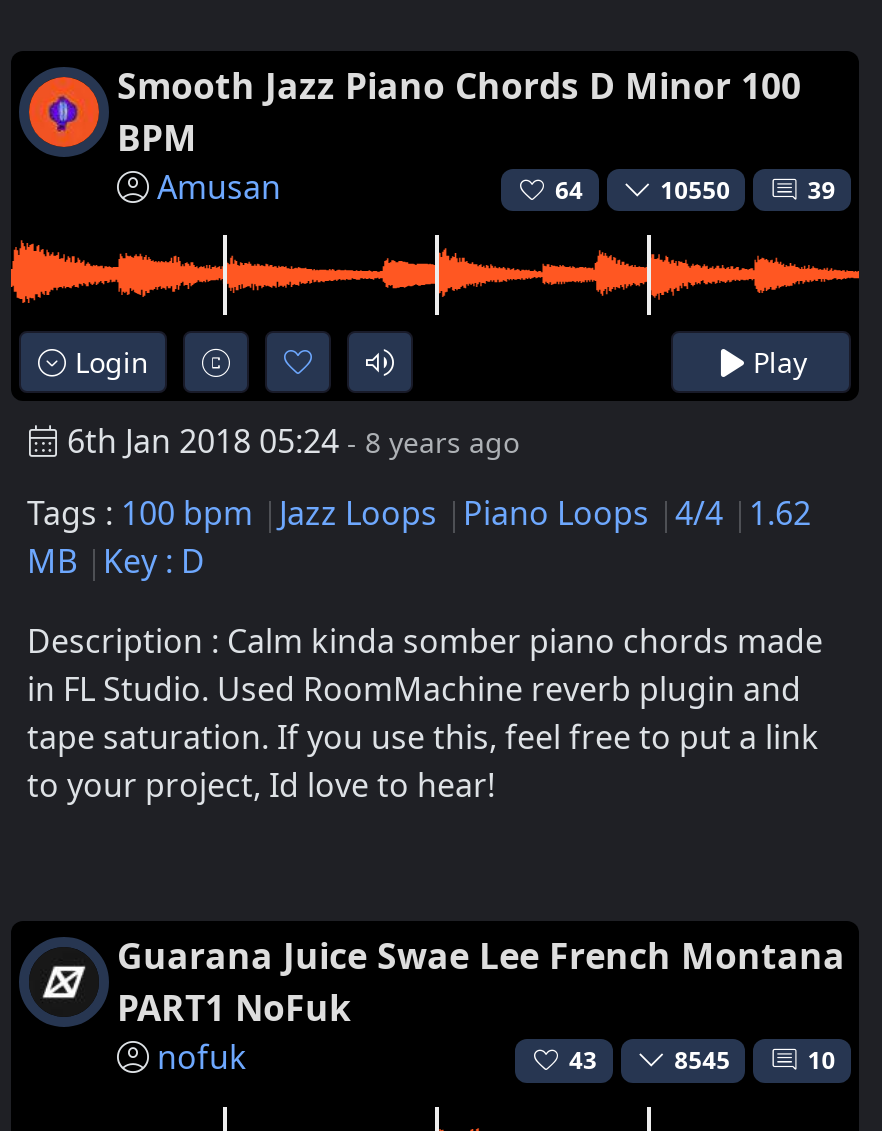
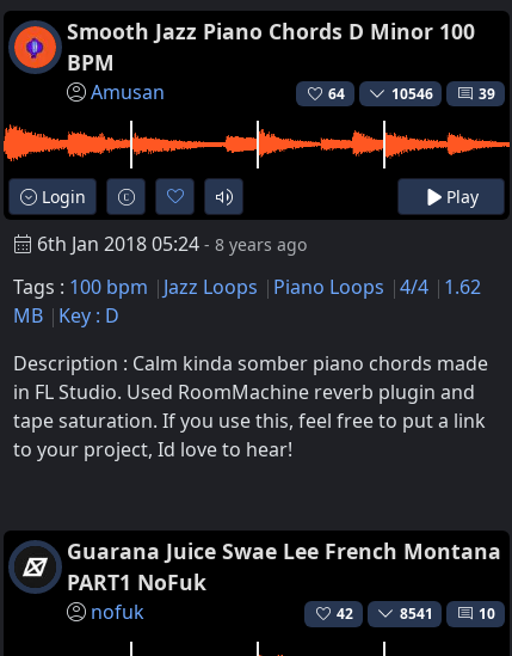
[660,173,730,207] 10550 -> [391,84,433,104] 10546
[569,1044,597,1078] 43 -> [337,604,353,624] 42
[674,1044,730,1078] 8545 -> [399,604,433,624] 8541

